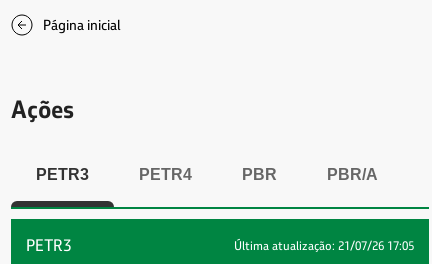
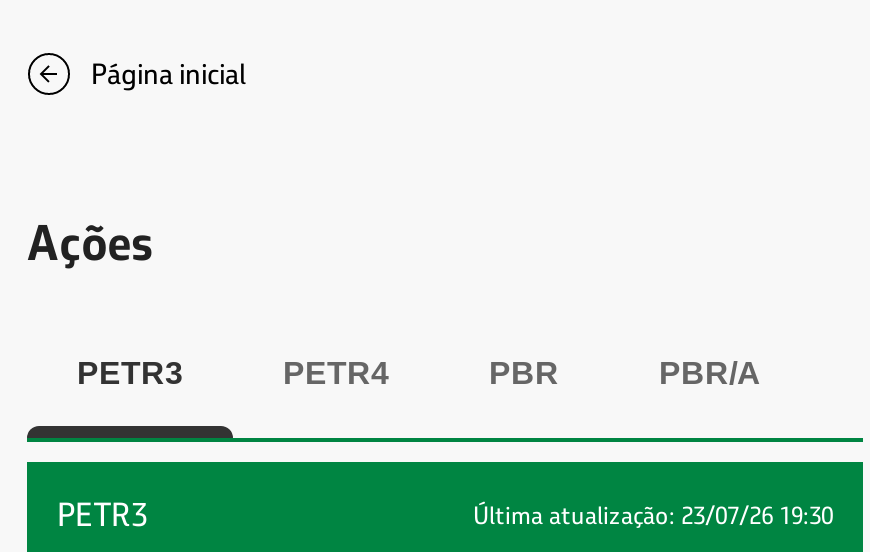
[234,237,414,253] Última atualização: 21/07/26 17:05 -> [473,498,833,530] Última atualização: 23/07/26 19:30

